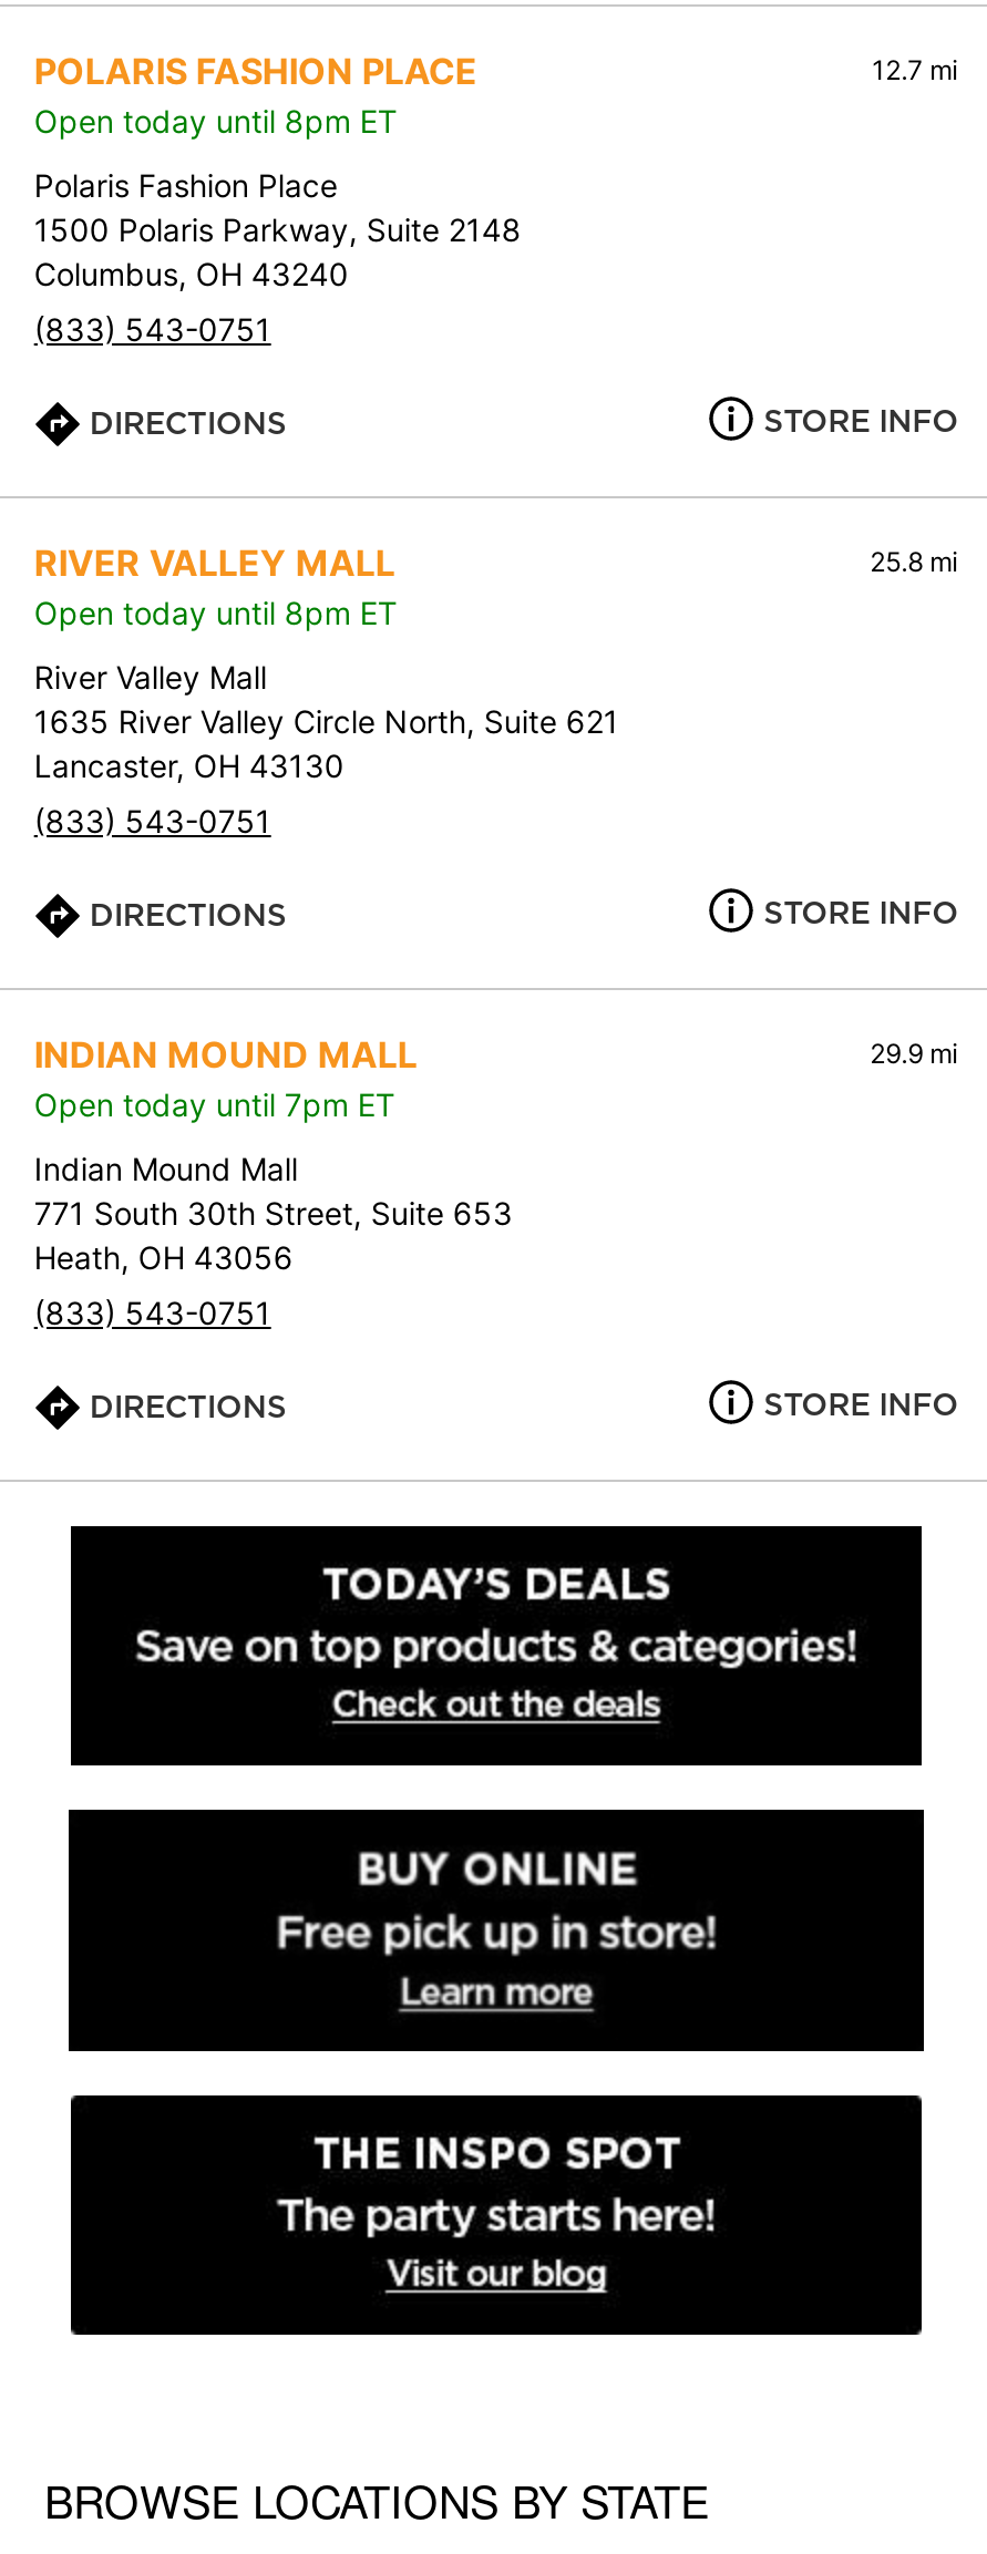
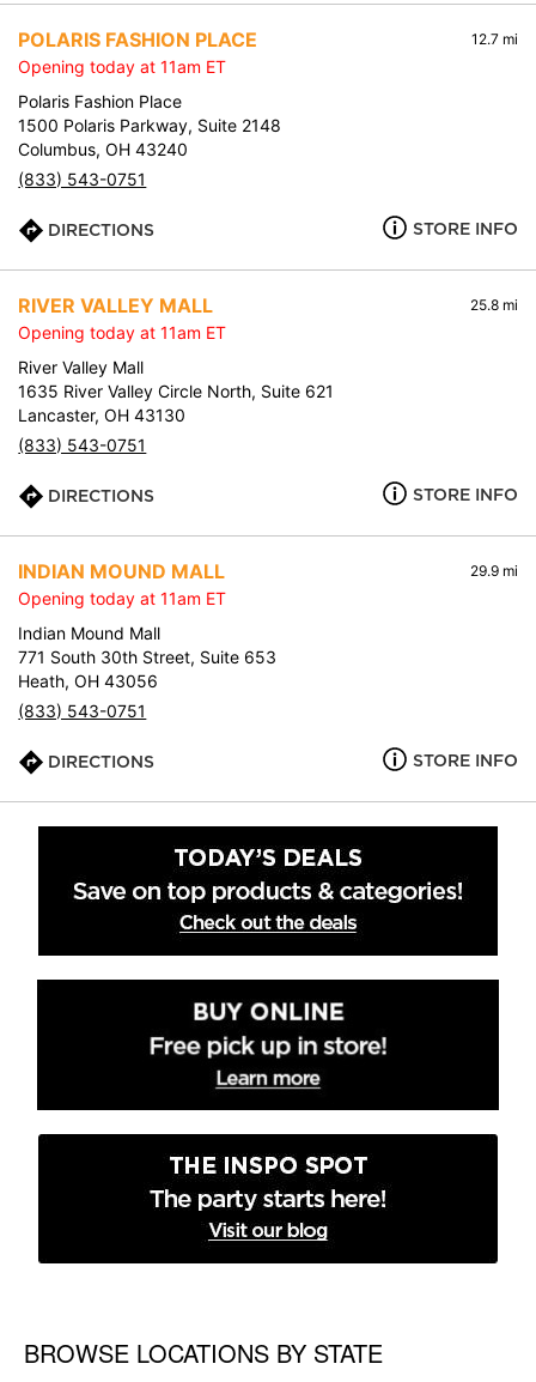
[34,102,397,140] Open today until 8pm ET -> [18,56,226,77] Opening today at 11am ET
[34,594,397,631] Open today until 8pm ET -> [18,322,226,343] Opening today at 11am ET
[34,1085,395,1123] Open today until 7pm ET -> [18,588,226,608] Opening today at 11am ET

